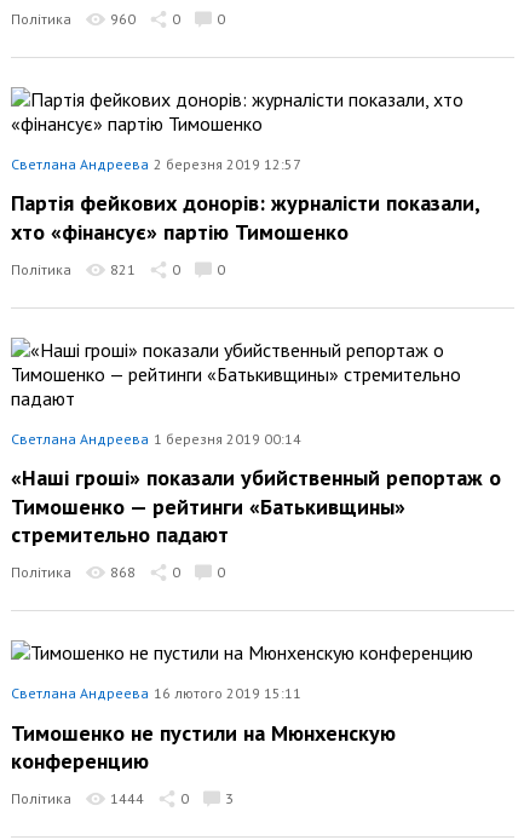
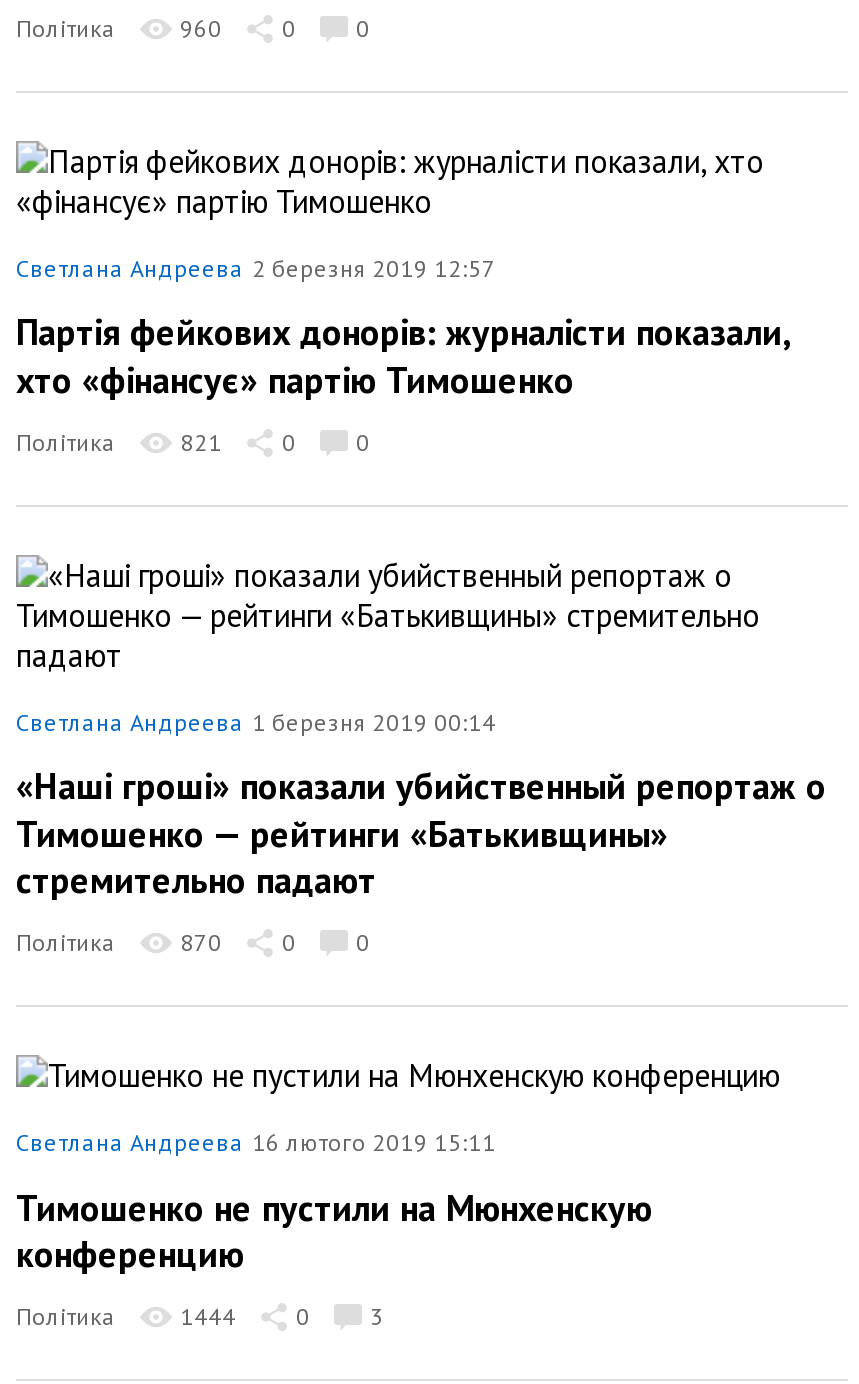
[110,563,225,581] 868 0 0 -> [180,927,370,957] 870 0 0

